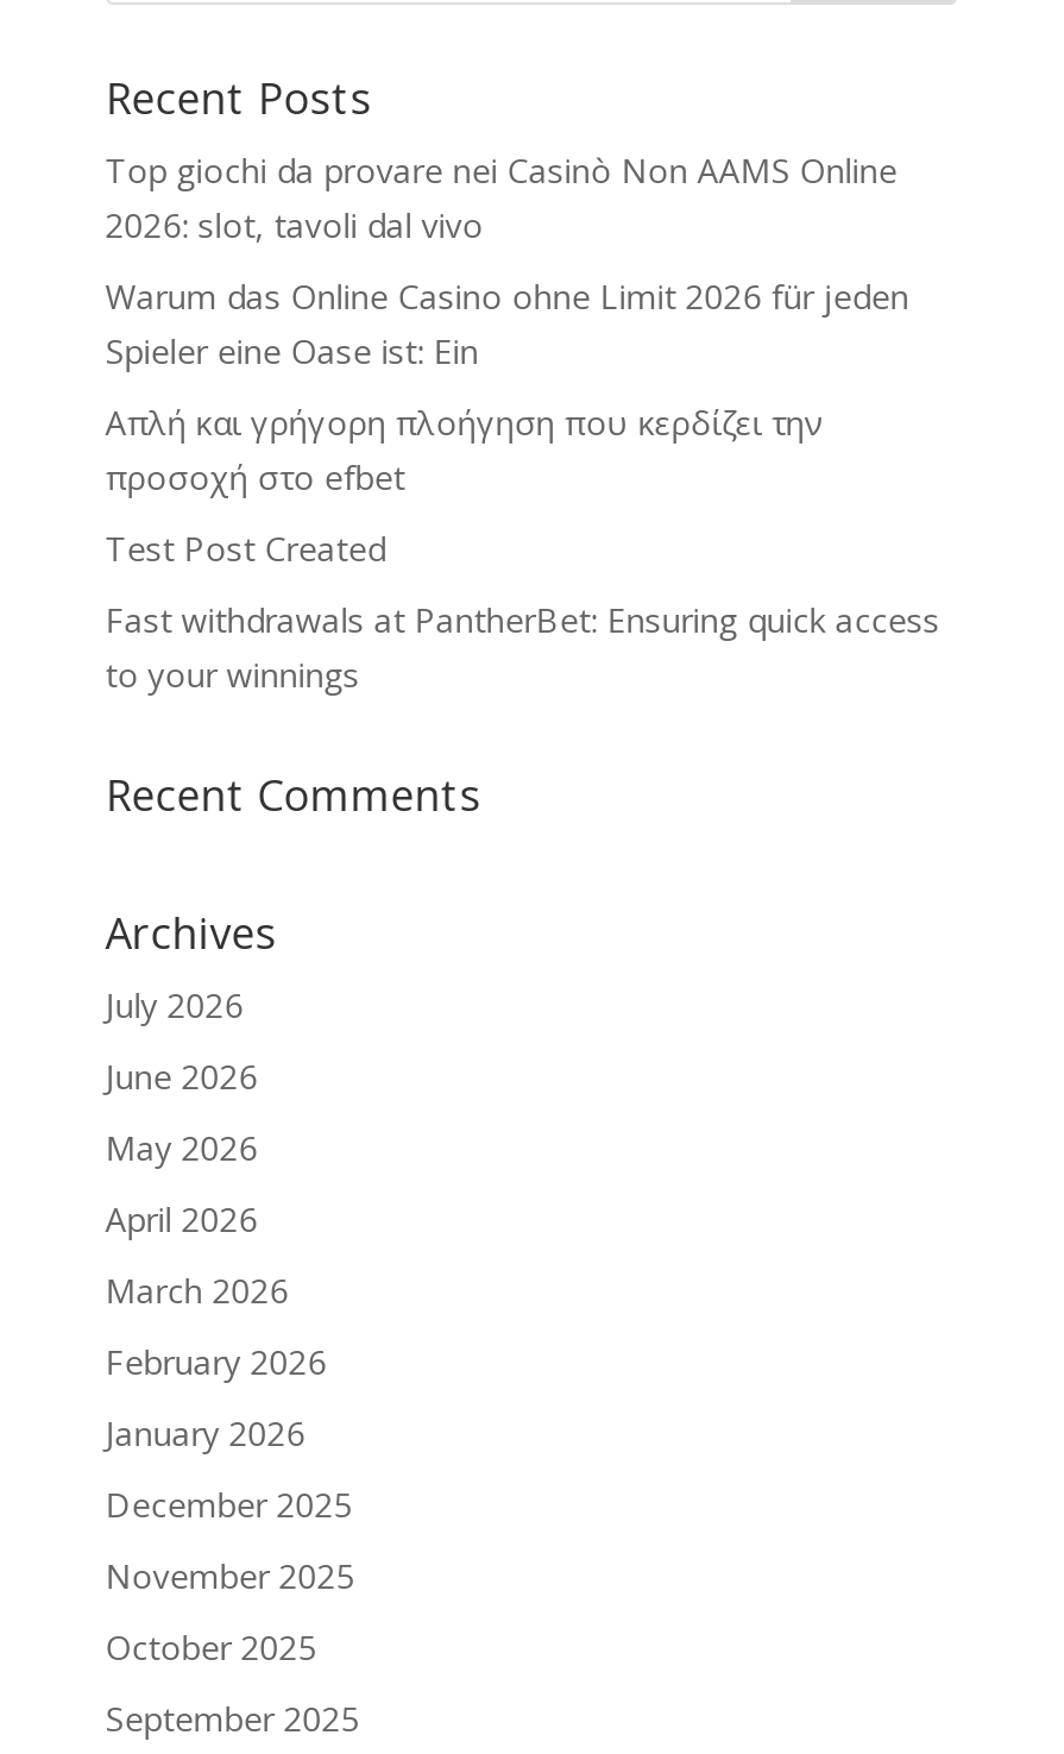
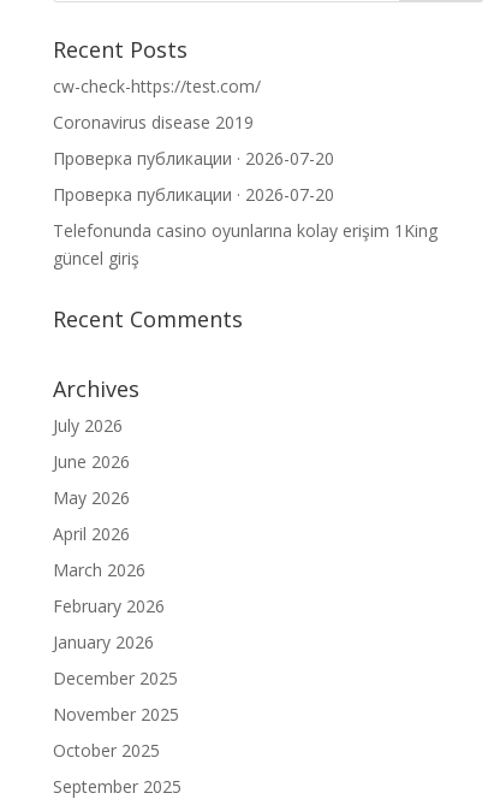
[105,147,897,247] Top giochi da provare nei Casinò Non AAMS Online | 2026: slot, tavoli dal vivo -> [53,75,261,97] cw-check-https://test.com/
[105,274,909,373] Warum das Online Casino ohne Limit 2026 für jeden | Spieler eine Oase ist: Ein -> [53,111,253,134] Coronavirus disease 2019
[105,400,823,499] Απλή και γρήγορη πλοήγηση που κερδίζει την | προσοχή στο efbet -> [53,147,334,170] Проверка публикации · 2026-07-20
[105,526,386,571] Test Post Created -> [53,183,334,206] Проверка публикации · 2026-07-20
[105,597,940,697] Fast withdrawals at PantherBet: Ensuring quick access | to your winnings -> [53,219,437,270] Telefonunda casino oyunlarına kolay erişim 1King | güncel giriş

